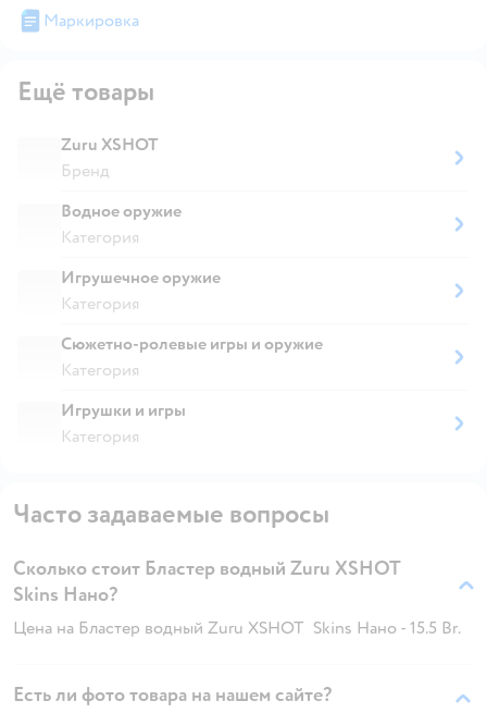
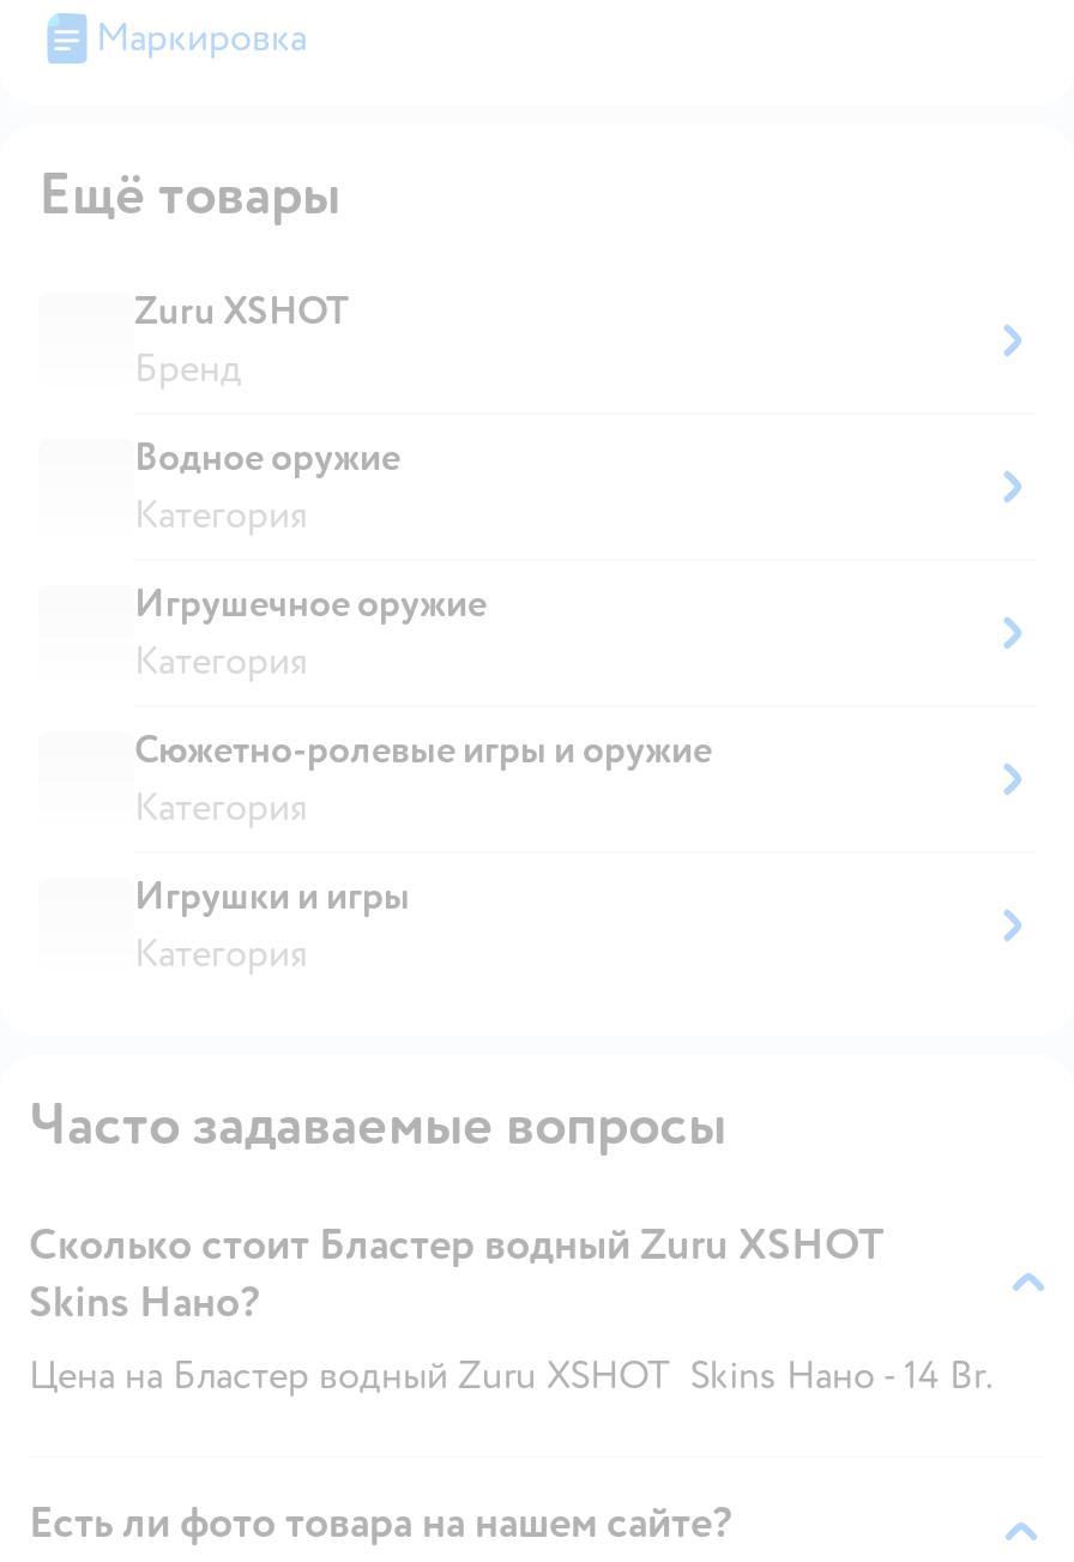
[13,618,461,639] Цена на Бластер водный Zuru XSHOT Skins Нано - 15.5 Br. -> [29,1352,992,1400] Цена на Бластер водный Zuru XSHOT Skins Нано - 14 Br.

